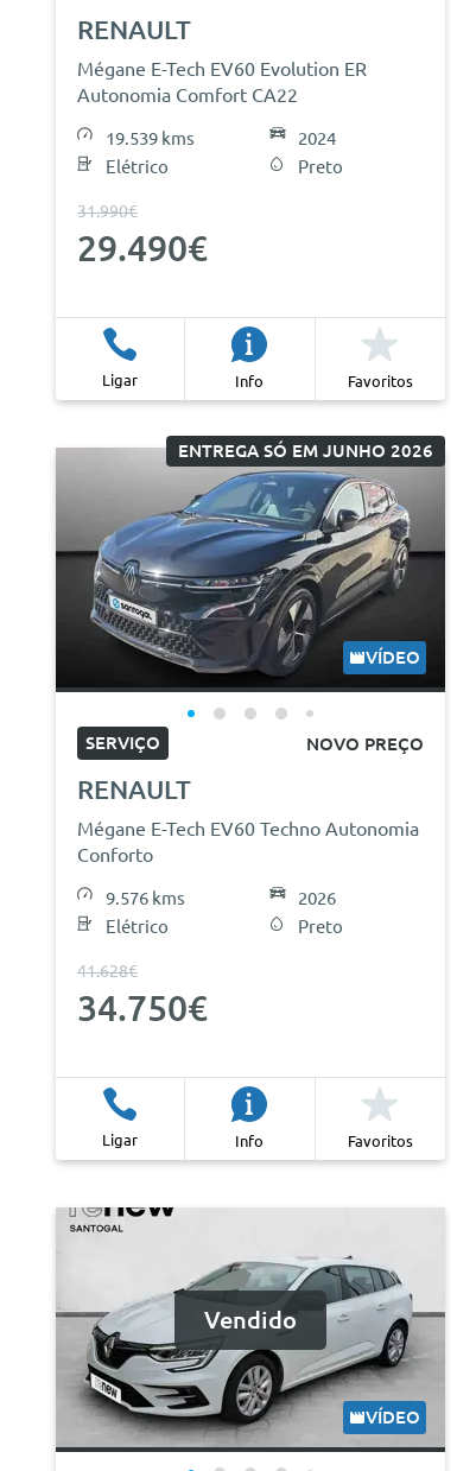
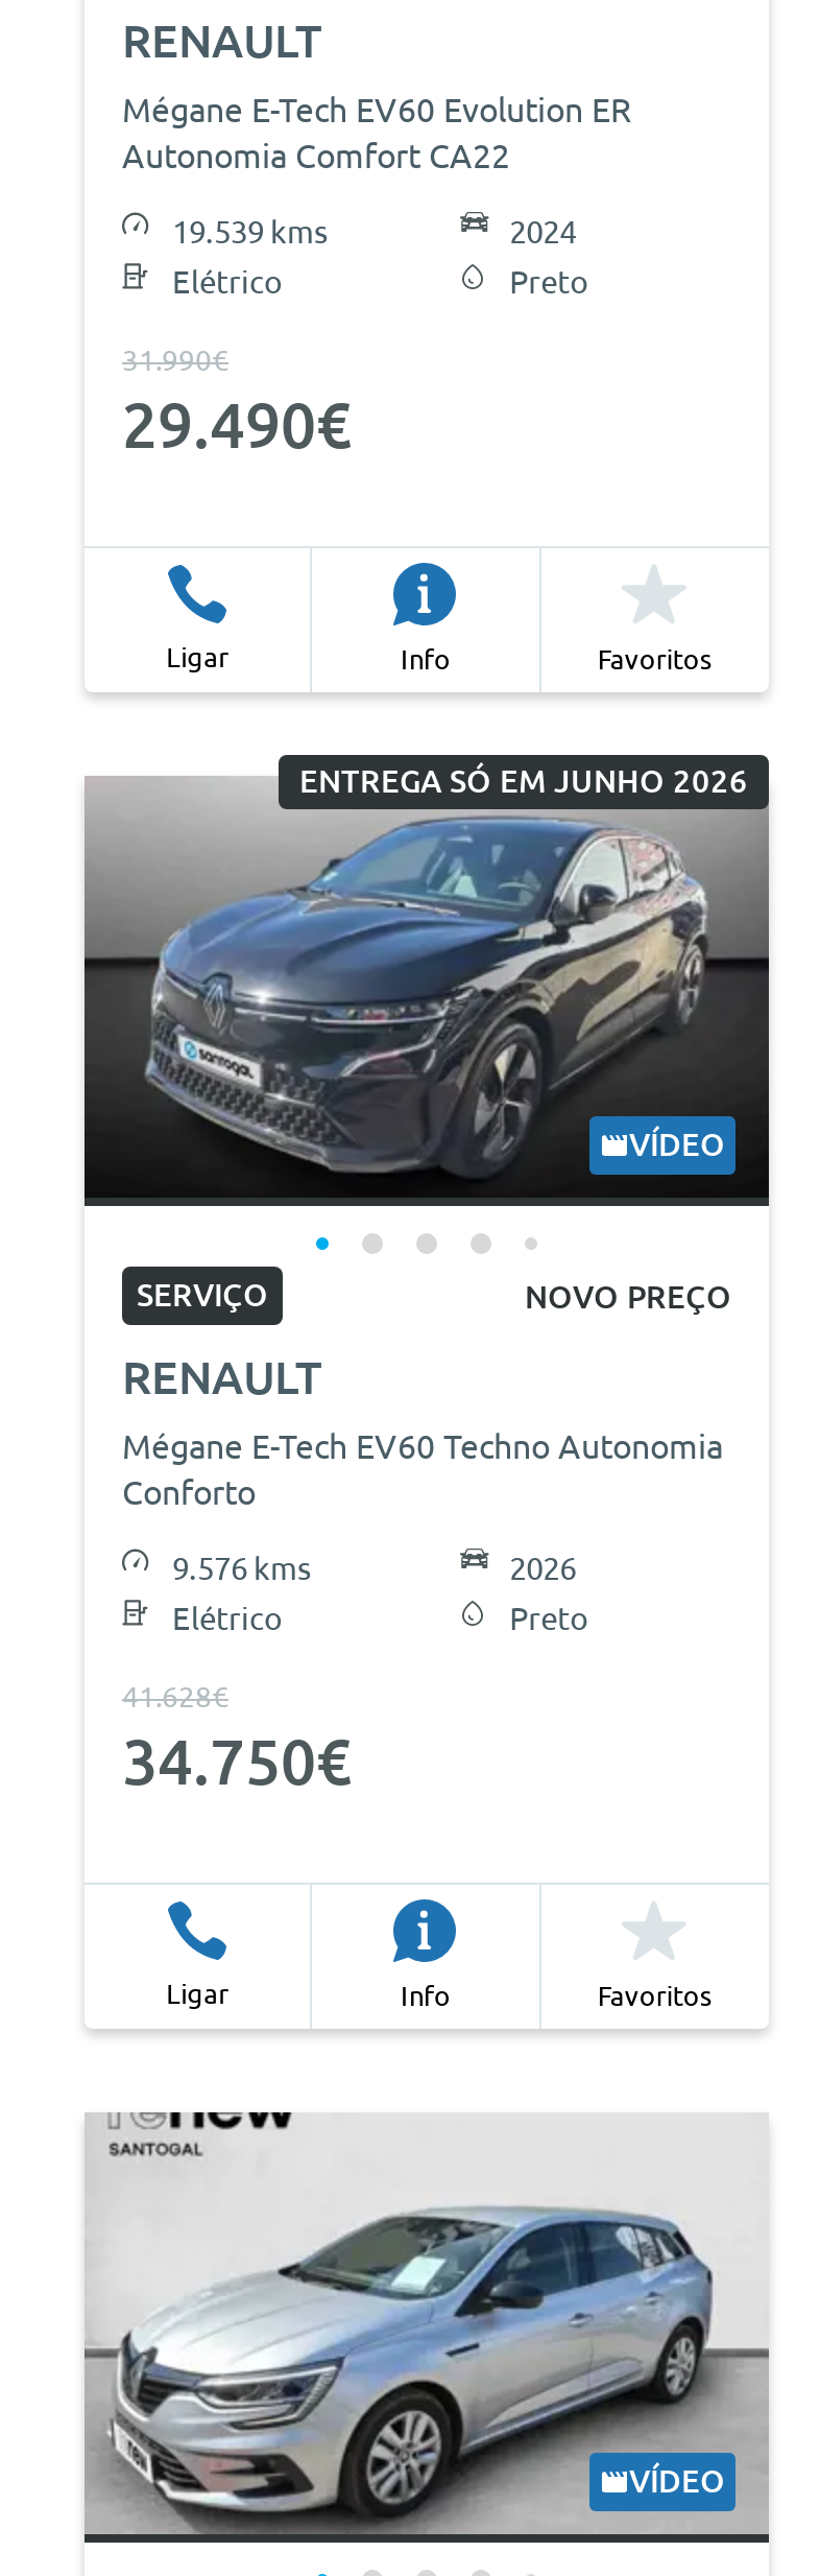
[56,1255,446,1447] [image] -> [85,2198,769,2532] [image]
[204,1306,297,1333] Vendido -> none

